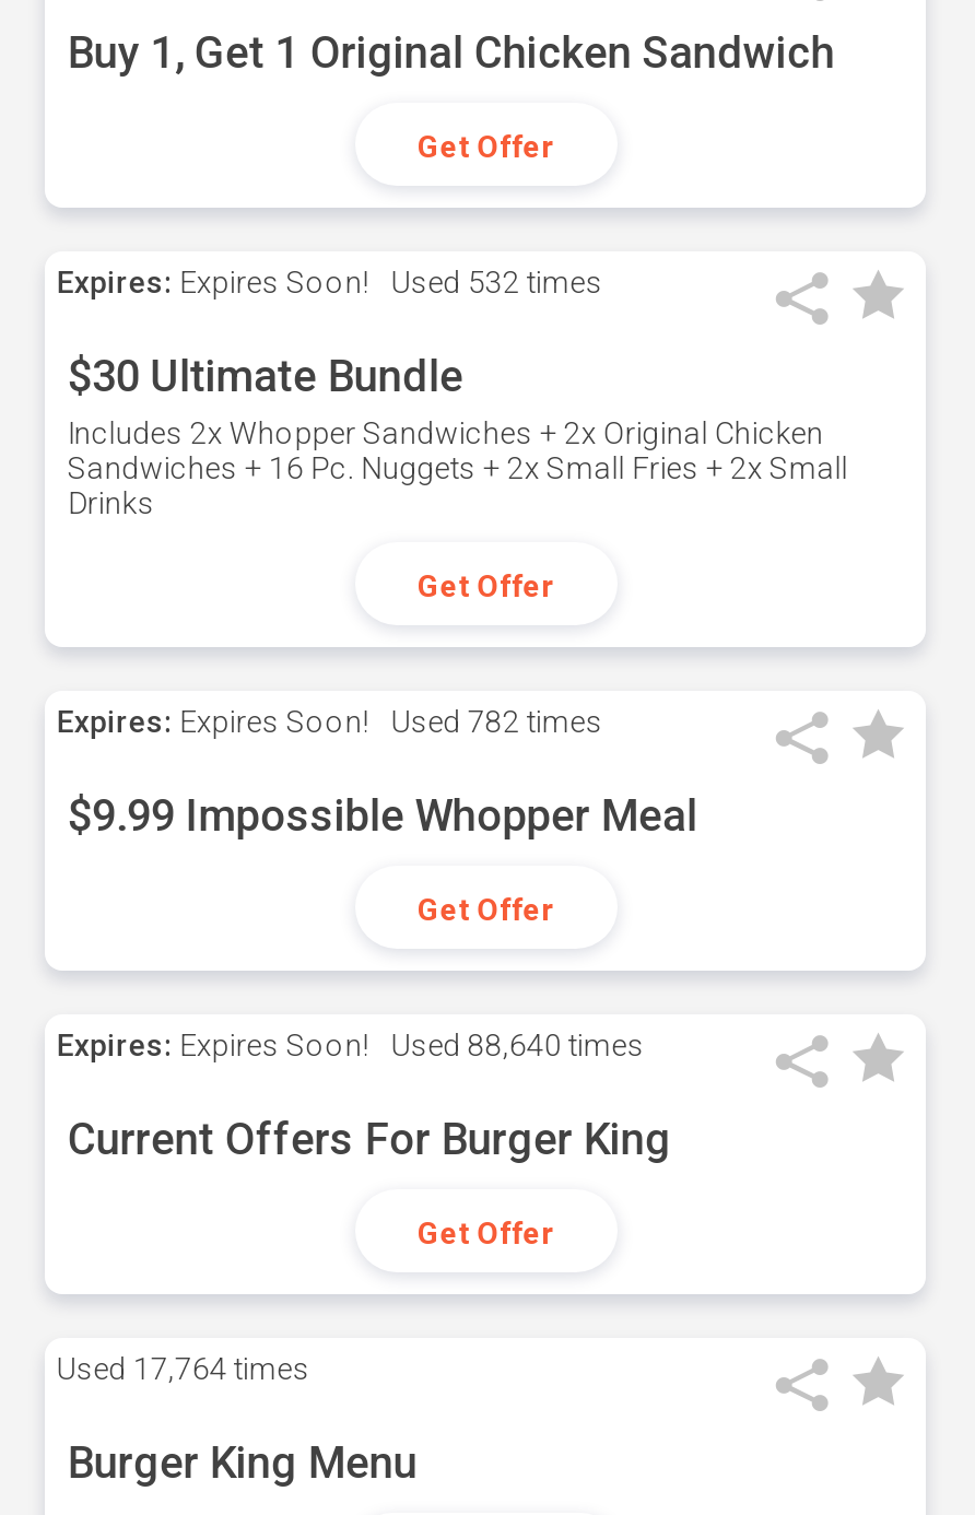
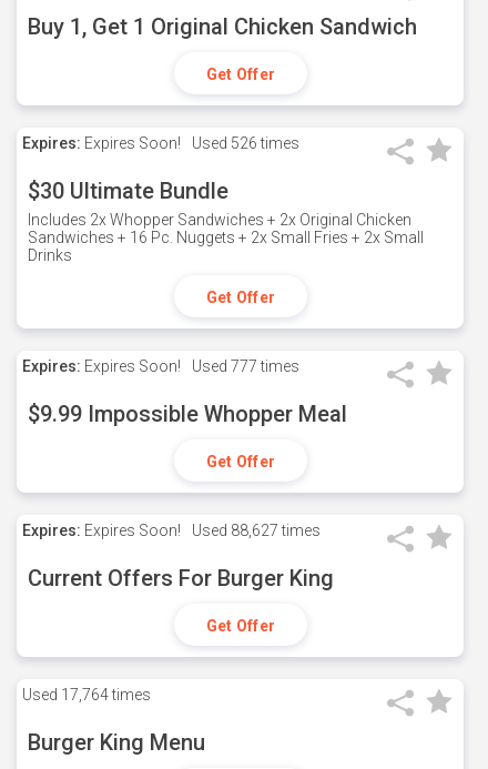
[57,265,603,300] Expires: Expires Soon! Used 532 times -> [23,134,300,152] Expires: Expires Soon! Used 526 times
[57,704,603,739] Expires: Expires Soon! Used 782 times -> [23,357,300,375] Expires: Expires Soon! Used 777 times
[57,1027,645,1062] Expires: Expires Soon! Used 88,640 times -> [23,522,321,539] Expires: Expires Soon! Used 88,627 times

